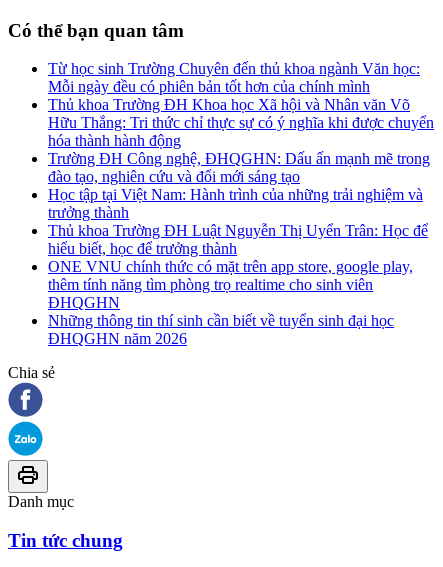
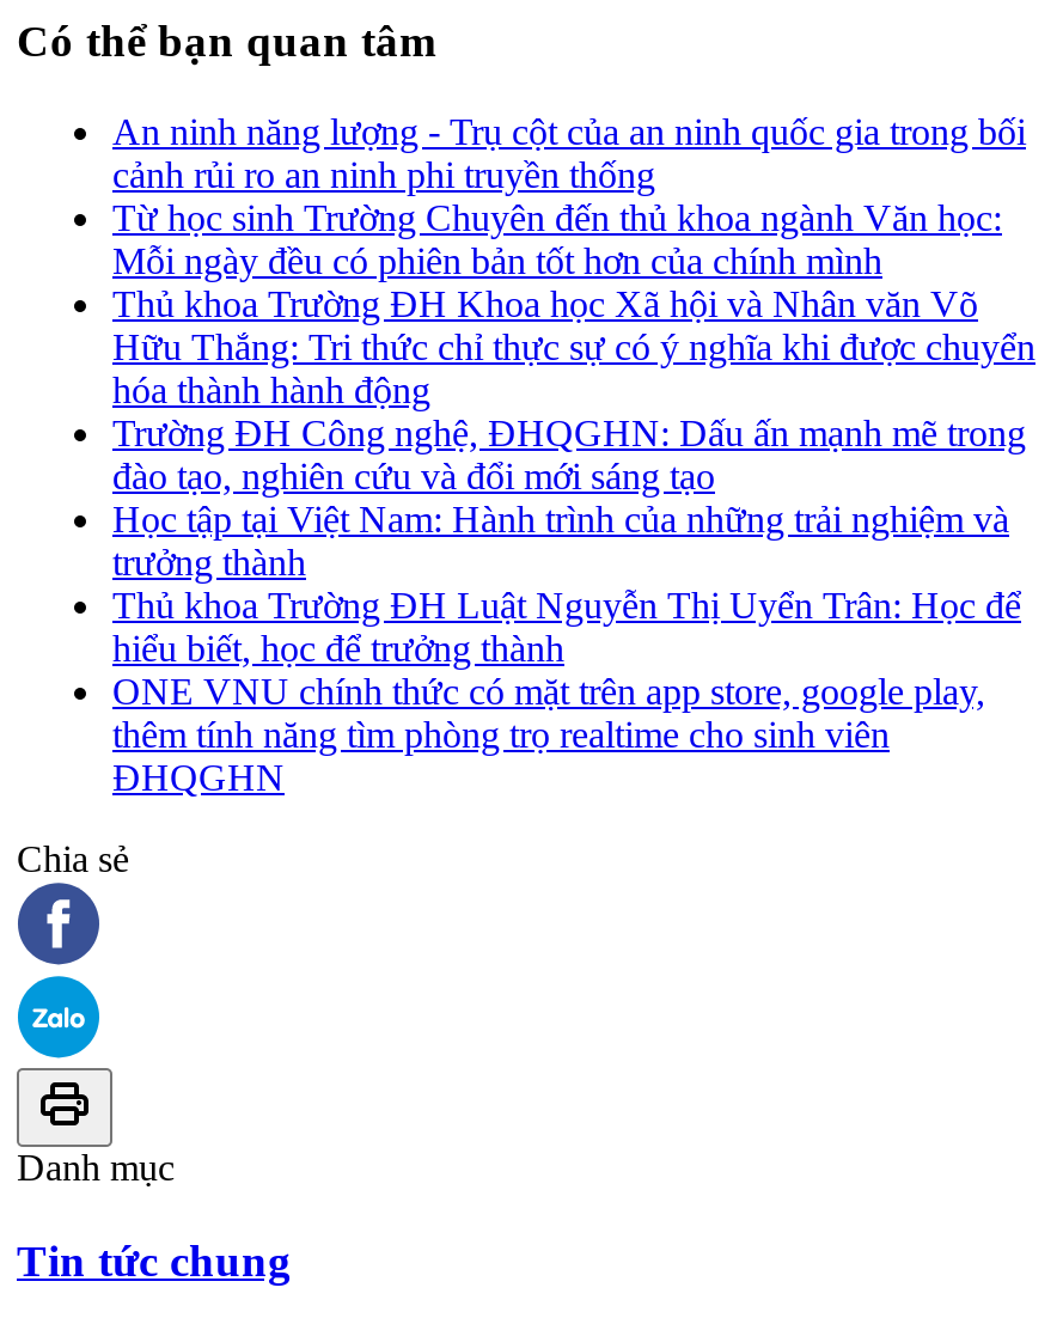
none -> [112,112,1026,195] An ninh năng lượng - Trụ cột của an ninh quốc gia trong bối | cảnh rủi ro an ninh phi truyền thống
moved [48,60,434,311] -> [112,198,1035,798]: Từ học sinh Trường Chuyên đến thủ khoa ngành Văn học: | Mỗi ngày đều có phiên bản tốt hơn của chính mình | Thủ khoa Trường ĐH Khoa học Xã hội và Nhân văn Võ | ... | thêm tính năng tìm phòng trọ realtime cho sinh viên | ĐHQGHN
[48,312,394,347] Những thông tin thí sinh cần biết về tuyển sinh đại học | ĐHQGHN năm 2026 -> none

